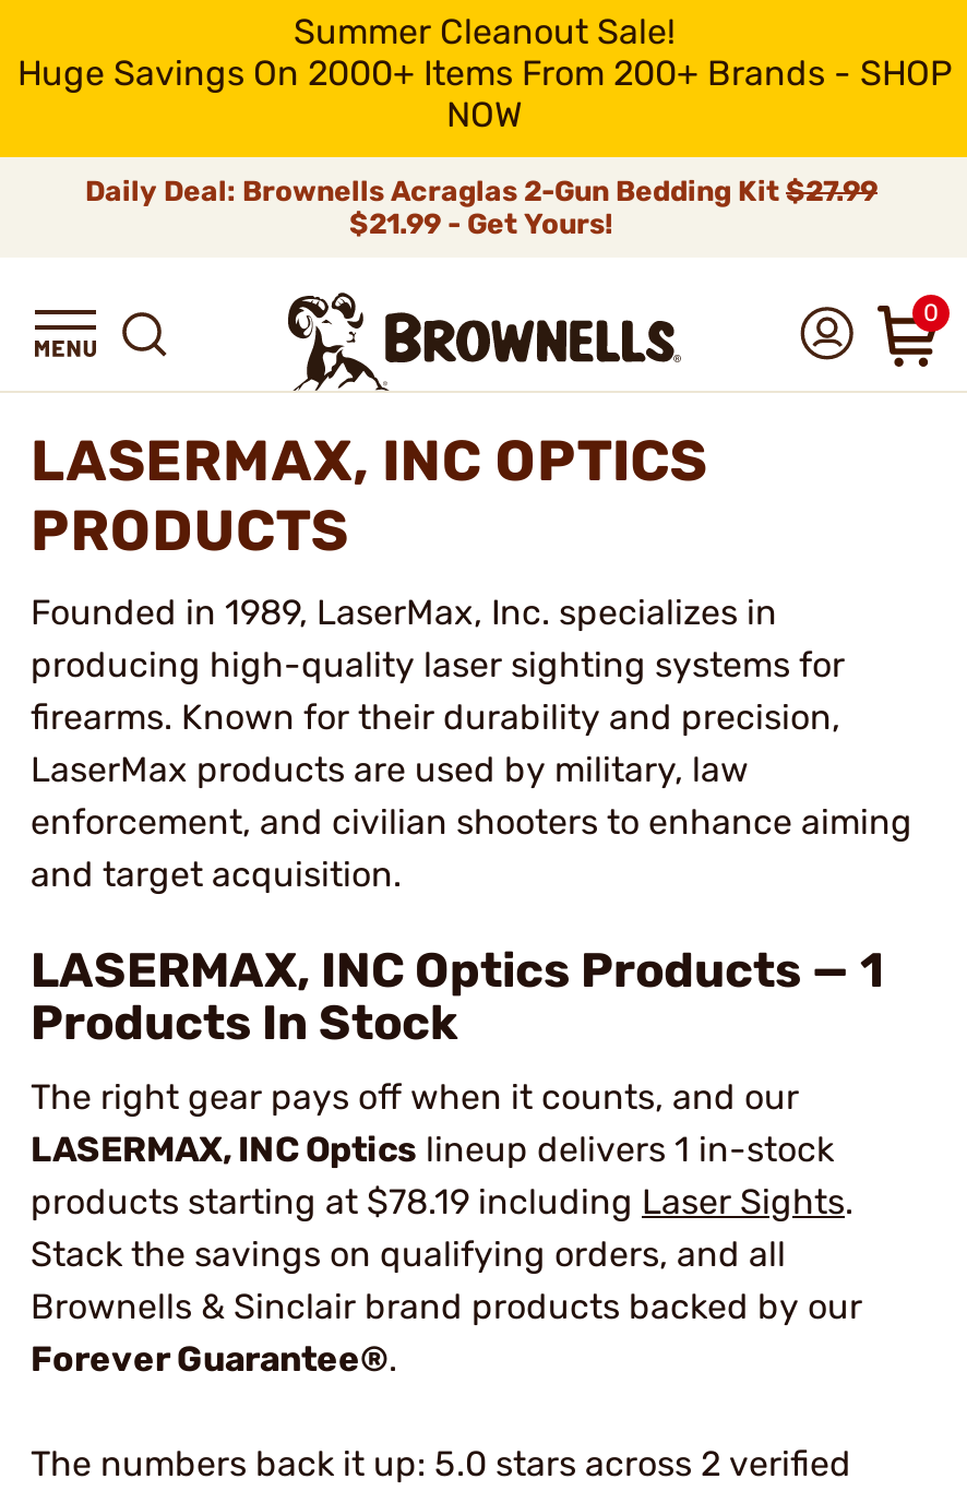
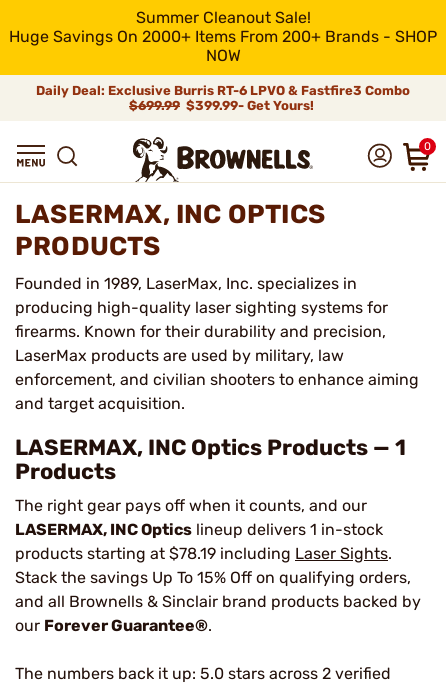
[85,175,878,240] Daily Deal: Brownells Acraglas 2-Gun Bedding Kit $27.99 | $21.99 - Get Yours! -> [36,83,410,113] Daily Deal: Exclusive Burris RT-6 LPVO & Fastfire3 Combo | $699.99 $399.99- Get Yours!
[31,993,458,1052] Products In Stock -> [15,458,116,485] Products
[31,1233,862,1380] Stack the savings on qualifying orders, and all | Brownells & Sinclair brand products backed by our | Forever Guarantee®. -> [15,568,421,635] Stack the savings Up To 15% Off on qualifying orders, | and all Brownells & Sinclair brand products backed by | our Forever Guarantee®.

